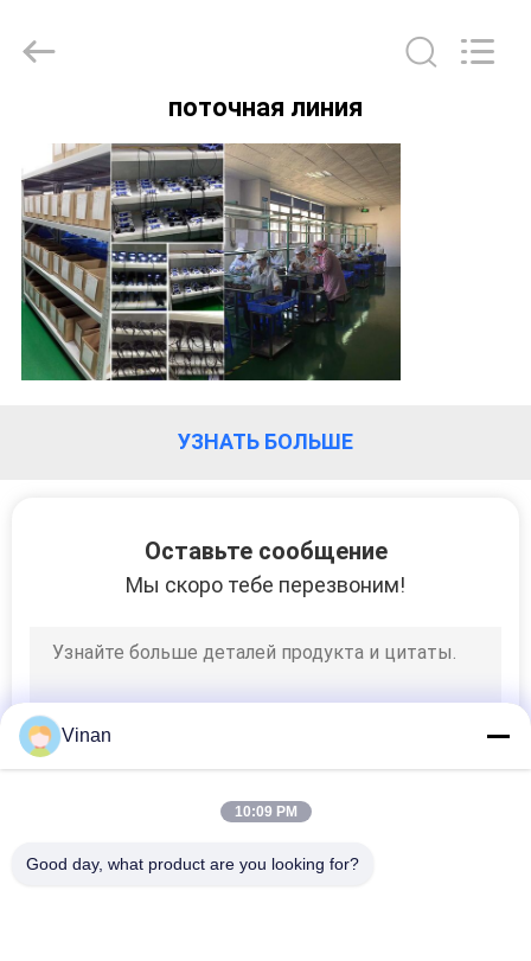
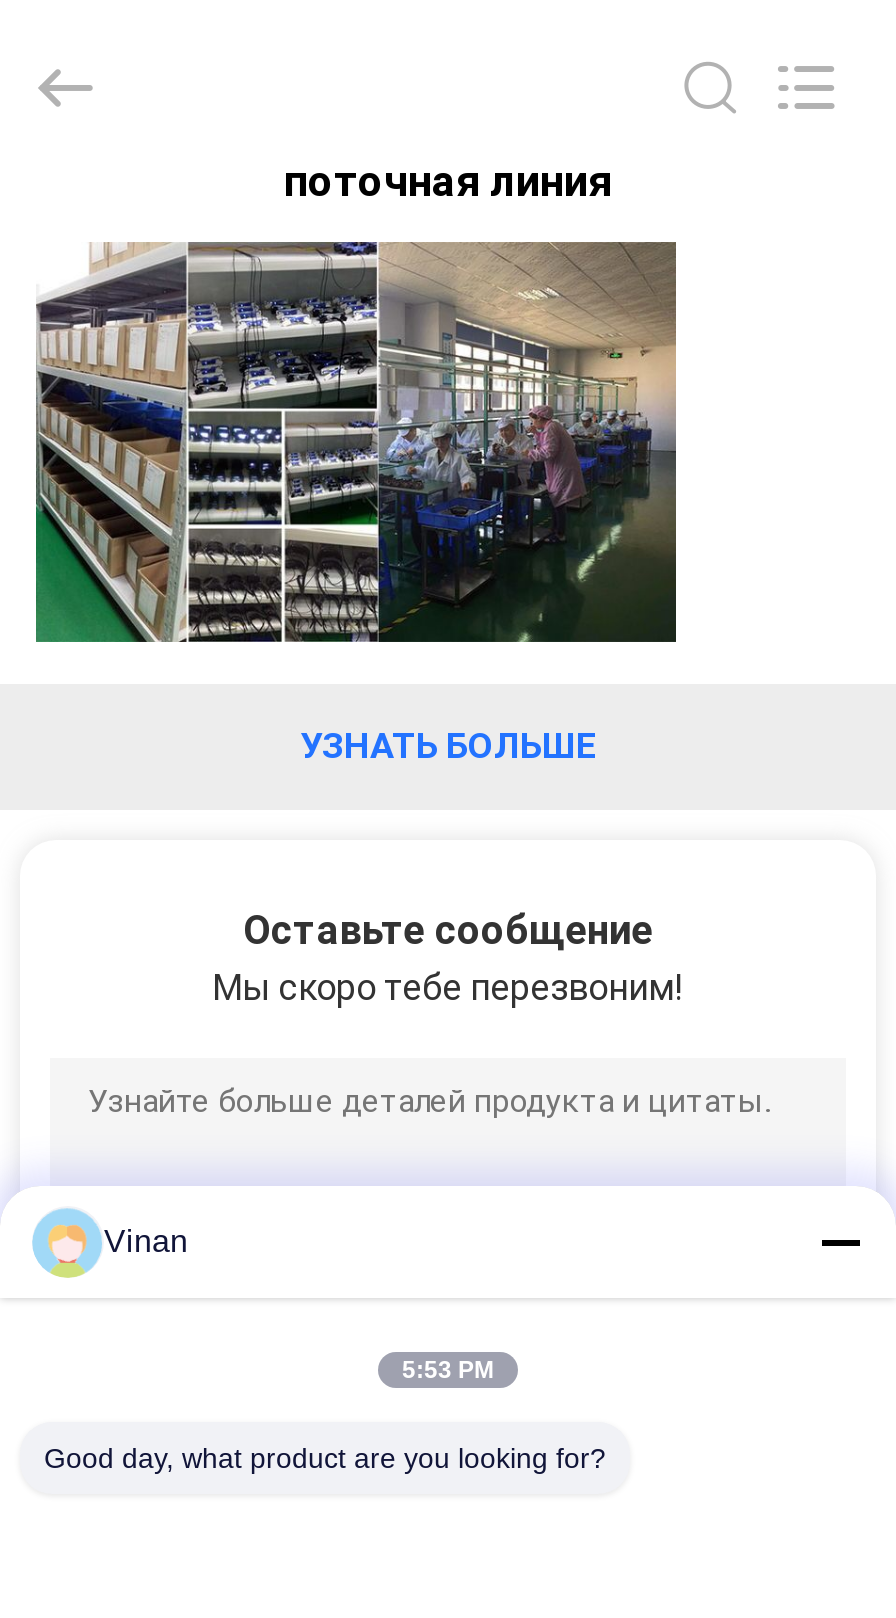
[234,803,297,820] 10:09 PM -> [402,1356,494,1384] 5:53 PM

